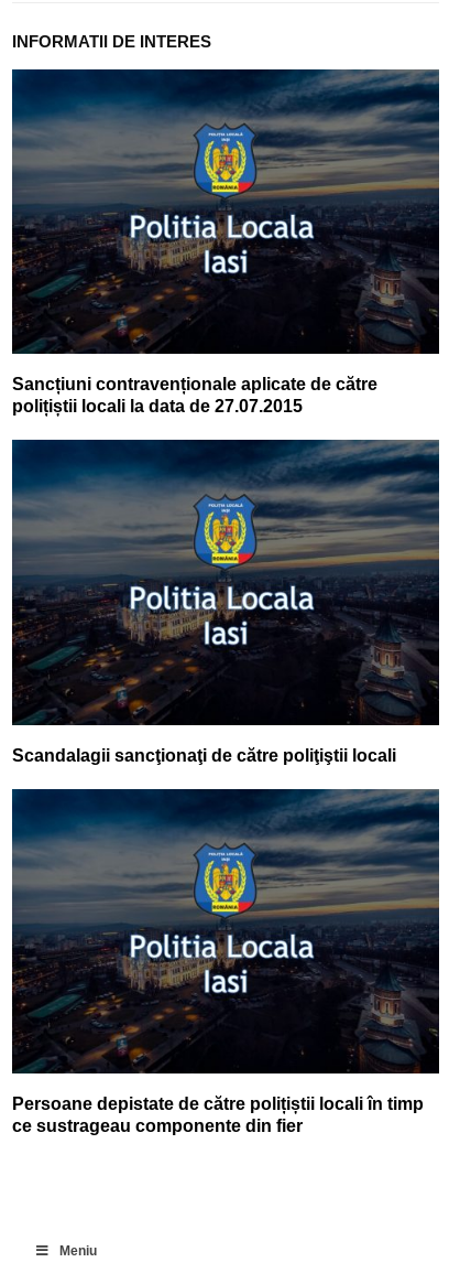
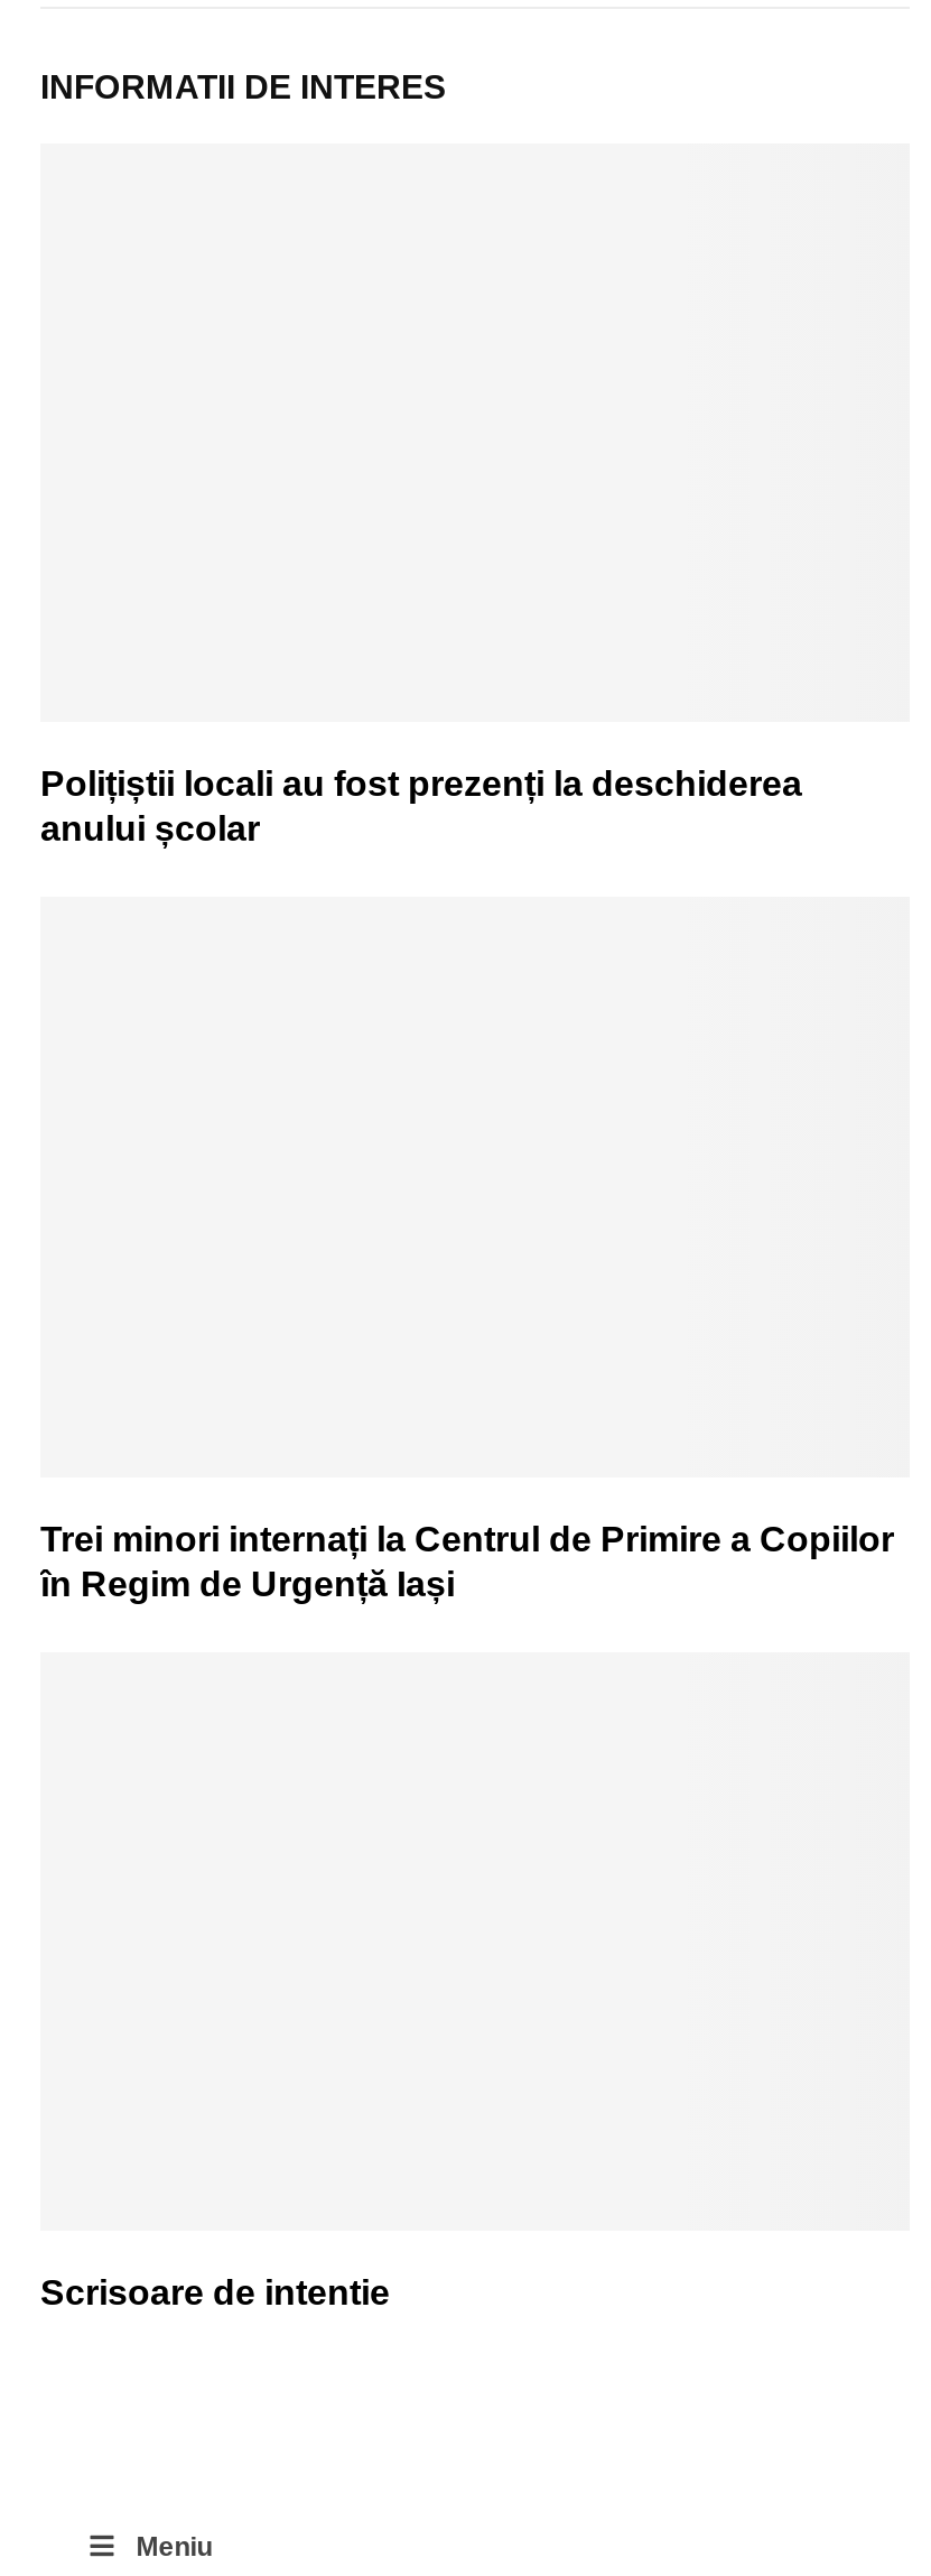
[11,68,440,355] [image] -> none
[12,375,377,416] Sancțiuni contravenționale aplicate de către | polițiștii locali la data de 27.07.2015 -> [40,765,802,848] Polițiștii locali au fost prezenți la deschiderea | anului școlar
[11,439,440,726] [image] -> none
[12,746,396,765] Scandalagii sancţionaţi de către poliţiştii locali -> [40,1520,894,1603] Trei minori internați la Centrul de Primire a Copiilor | în Regim de Urgență Iași
[11,788,440,1075] [image] -> none
[12,1095,424,1136] Persoane depistate de către polițiștii locali în timp | ce sustrageau componente din fier -> [40,2274,390,2313] Scrisoare de intentie

